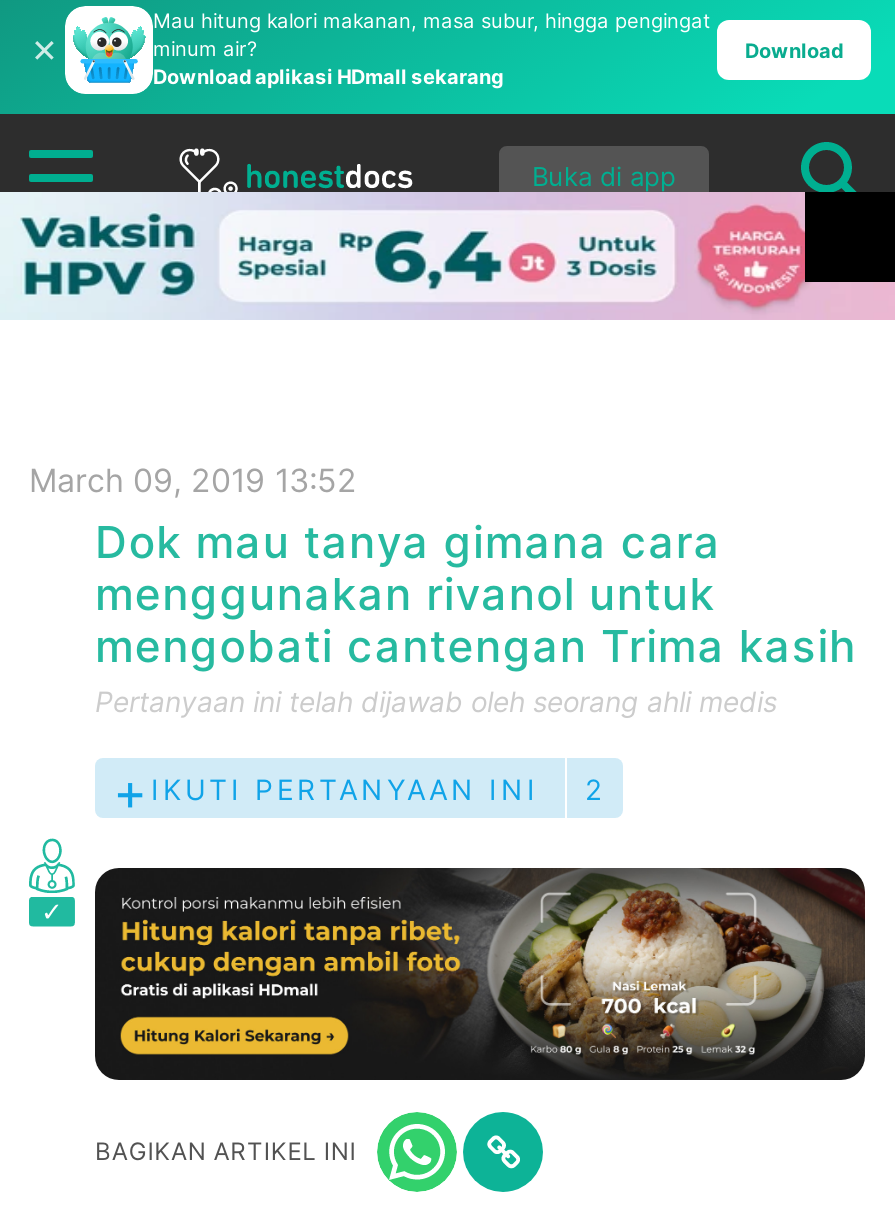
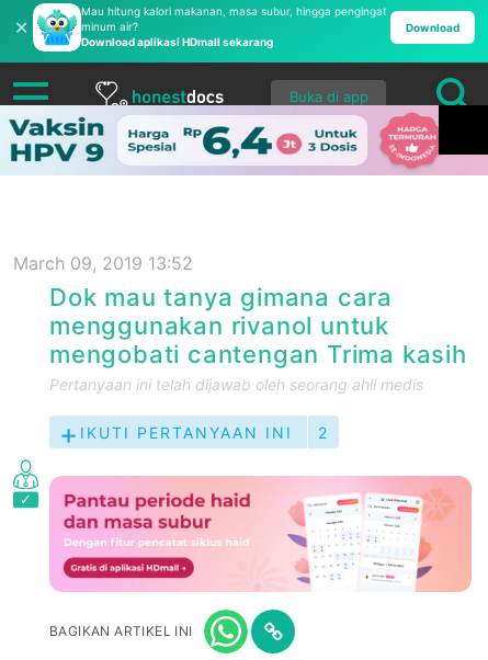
[93,866,867,1082] [image] -> [49,476,472,592] [image]

